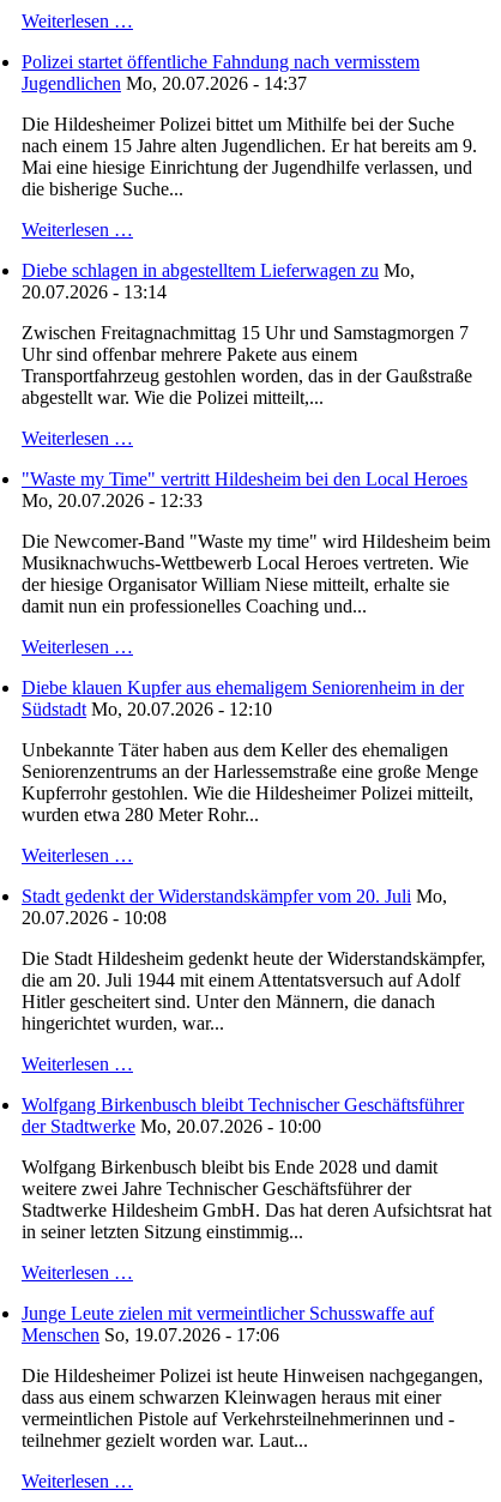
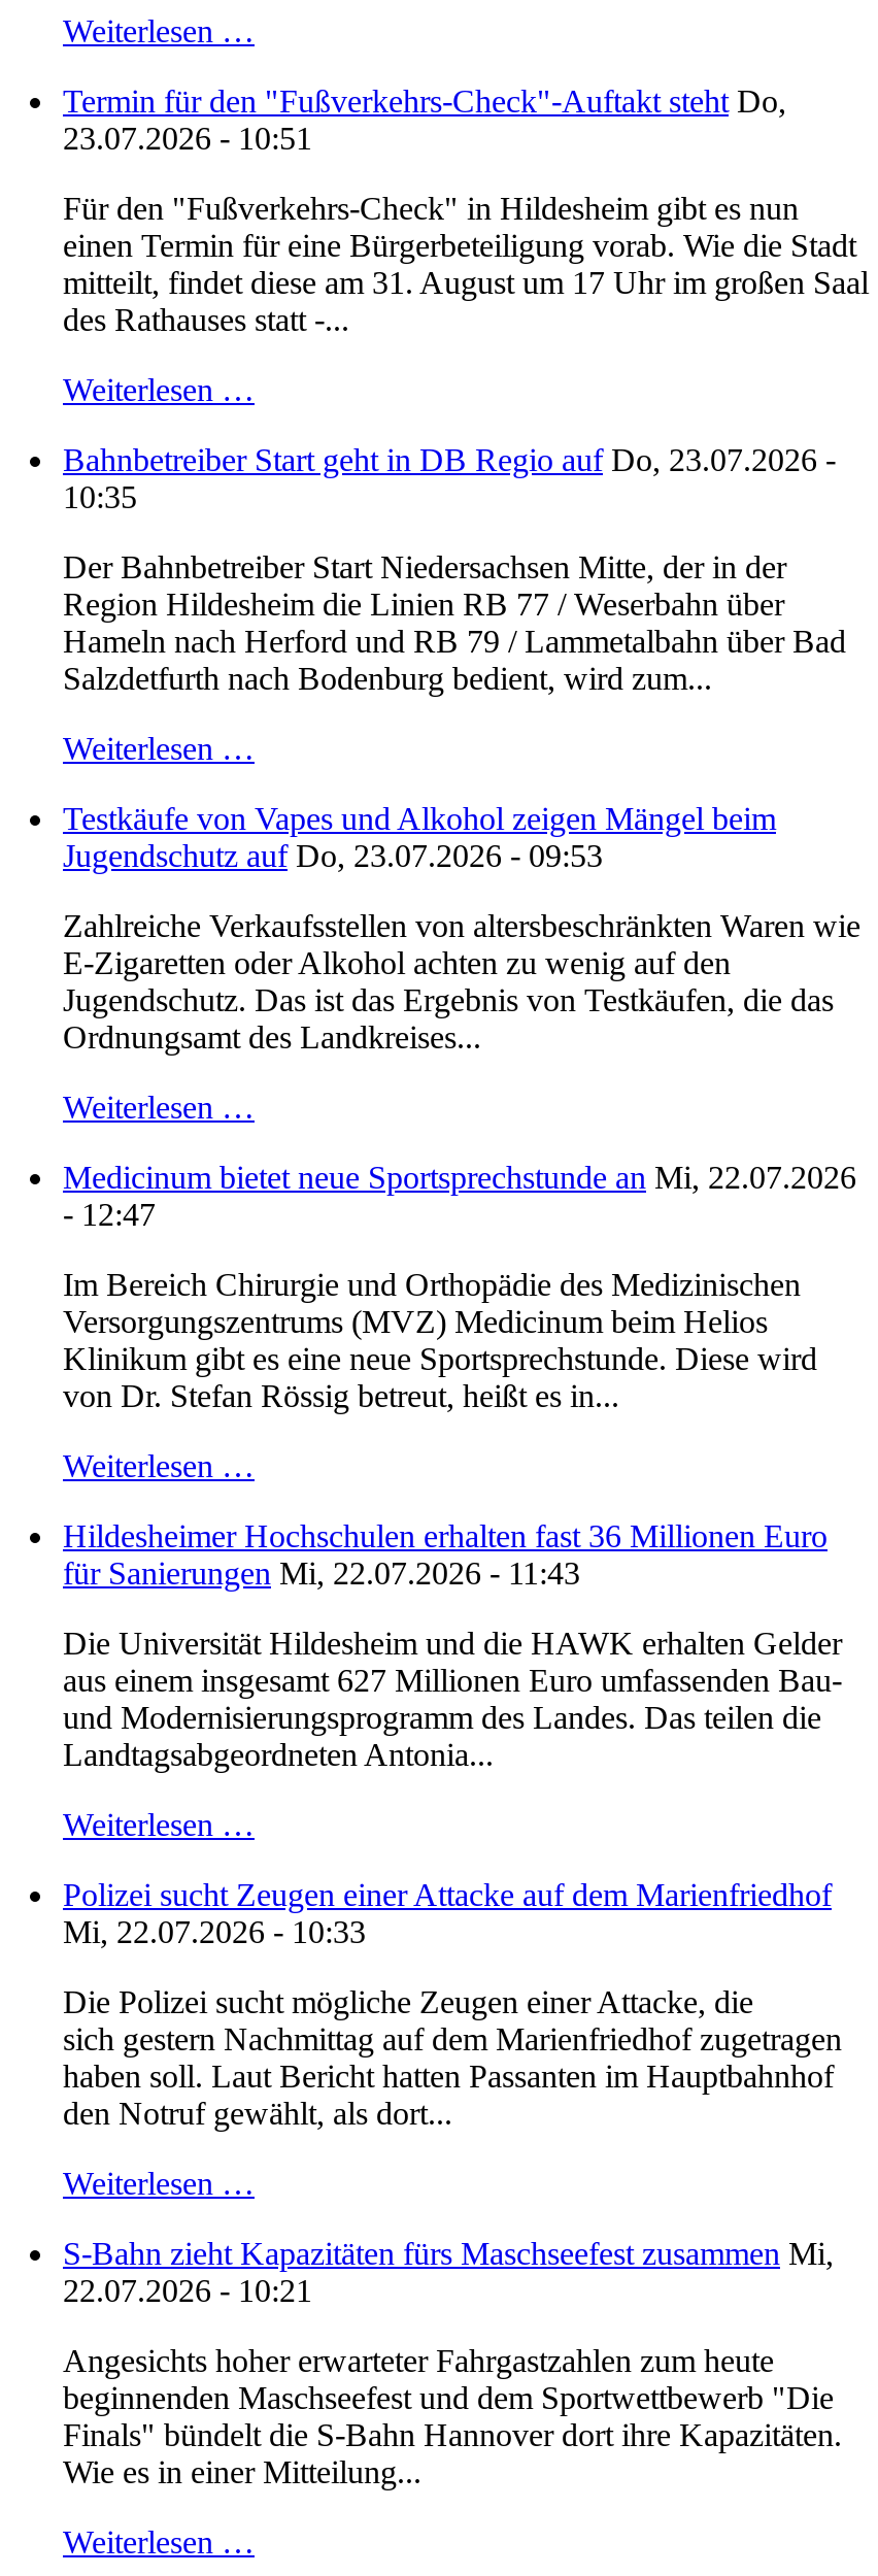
[22,52,419,94] Polizei startet öffentliche Fahndung nach vermisstem | Jugendlichen Mo, 20.07.2026 - 14:37 -> [63,84,786,156] Termin für den "Fußverkehrs-Check"-Auftakt steht Do, | 23.07.2026 - 10:51
[22,114,477,199] Die Hildesheimer Polizei bittet um Mithilfe bei der Suche | nach einem 15 Jahre alten Jugendlichen. Er hat bereits am 9. | Mai eine hiesige Einrichtung der Jugendhilfe verlassen, und | die bisherige Suche... -> [63,191,869,338] Für den "Fußverkehrs-Check" in Hildesheim gibt es nun | einen Termin für eine Bürgerbeteiligung vorab. Wie die Stadt | mitteilt, findet diese am 31. August um 17 Uhr im großen Saal | des Rathauses statt -...
[22,260,415,302] Diebe schlagen in abgestelltem Lieferwagen zu Mo, | 20.07.2026 - 13:14 -> [63,443,836,515] Bahnbetreiber Start geht in DB Regio auf Do, 23.07.2026 - | 10:35
[22,323,472,408] Zwischen Freitagnachmittag 15 Uhr und Samstagmorgen 7 | Uhr sind offenbar mehrere Pakete aus einem | Transportfahrzeug gestohlen worden, das in der Gaußstraße | abgestellt war. Wie die Polizei mitteilt,... -> [63,550,846,696] Der Bahnbetreiber Start Niedersachsen Mitte, der in der | Region Hildesheim die Linien RB 77 / Weserbahn über | Hameln nach Herford und RB 79 / Lammetalbahn über Bad | Salzdetfurth nach Bodenburg bedient, wird zum...
[22,469,467,511] "Waste my Time" vertritt Hildesheim bei den Local Heroes | Mo, 20.07.2026 - 12:33 -> [63,802,776,874] Testkäufe von Vapes und Alkohol zeigen Mängel beim | Jugendschutz auf Do, 23.07.2026 - 09:53
[22,531,490,617] Die Newcomer-Band "Waste my time" wird Hildesheim beim | Musiknachwuchs-Wettbewerb Local Heroes vertreten. Wie | der hiesige Organisator William Niese mitteilt, erhalte sie | damit nun ein professionelles Coaching und... -> [63,909,860,1055] Zahlreiche Verkaufsstellen von altersbeschränkten Waren wie | E-Zigaretten oder Alkohol achten zu wenig auf den | Jugendschutz. Das ist das Ergebnis von Testkäufen, die das | Ordnungsamt des Landkreises...
[22,678,464,720] Diebe klauen Kupfer aus ehemaligem Seniorenheim in der | Südstadt Mo, 20.07.2026 - 12:10 -> [63,1160,856,1232] Medicinum bietet neue Sportsprechstunde an Mi, 22.07.2026 | - 12:47
[22,740,478,825] Unbekannte Täter haben aus dem Keller des ehemaligen | Seniorenzentrums an der Harlessemstraße eine große Menge | Kupferrohr gestohlen. Wie die Hildesheimer Polizei mitteilt, | wurden etwa 280 Meter Rohr... -> [63,1267,817,1414] Im Bereich Chirurgie und Orthopädie des Medizinischen | Versorgungszentrums (MVZ) Medicinum beim Helios | Klinikum gibt es eine neue Sportsprechstunde. Diese wird | von Dr. Stefan Rössig betreut, heißt es in...
[22,886,447,928] Stadt gedenkt der Widerstandskämpfer vom 20. Juli Mo, | 20.07.2026 - 10:08 -> [63,1519,828,1591] Hildesheimer Hochschulen erhalten fast 36 Millionen Euro | für Sanierungen Mi, 22.07.2026 - 11:43
[22,949,485,1034] Die Stadt Hildesheim gedenkt heute der Widerstandskämpfer, | die am 20. Juli 1944 mit einem Attentatsversuch auf Adolf | Hitler gescheitert sind. Unter den Männern, die danach | hingerichtet wurden, war... -> [63,1626,842,1773] Die Universität Hildesheim und die HAWK erhalten Gelder | aus einem insgesamt 627 Millionen Euro umfassenden Bau- | und Modernisierungsprogramm des Landes. Das teilen die | Landtagsabgeordneten Antonia...
[22,1095,464,1137] Wolfgang Birkenbusch bleibt Technischer Geschäftsführer | der Stadtwerke Mo, 20.07.2026 - 10:00 -> [63,1878,832,1950] Polizei sucht Zeugen einer Attacke auf dem Marienfriedhof | Mi, 22.07.2026 - 10:33
[22,1157,491,1242] Wolfgang Birkenbusch bleibt bis Ende 2028 und damit | weitere zwei Jahre Technischer Geschäftsführer der | Stadtwerke Hildesheim GmbH. Das hat deren Aufsichtsrat hat | in seiner letzten Sitzung einstimmig... -> [63,1985,842,2131] Die Polizei sucht mögliche Zeugen einer Attacke, die | sich gestern Nachmittag auf dem Marienfriedhof zugetragen | haben soll. Laut Bericht hatten Passanten im Hauptbahnhof | den Notruf gewählt, als dort...
[22,1303,434,1345] Junge Leute zielen mit vermeintlicher Schusswaffe auf | Menschen So, 19.07.2026 - 17:06 -> [63,2236,834,2309] S-Bahn zieht Kapazitäten fürs Maschseefest zusammen Mi, | 22.07.2026 - 10:21
[22,1366,483,1451] Die Hildesheimer Polizei ist heute Hinweisen nachgegangen, | dass aus einem schwarzen Kleinwagen heraus mit einer | vermeintlichen Pistole auf Verkehrsteilnehmerinnen und - | teilnehmer gezielt worden war. Laut... -> [63,2344,842,2490] Angesichts hoher erwarteter Fahrgastzahlen zum heute | beginnenden Maschseefest und dem Sportwettbewerb "Die | Finals" bündelt die S-Bahn Hannover dort ihre Kapazitäten. | Wie es in einer Mitteilung...

